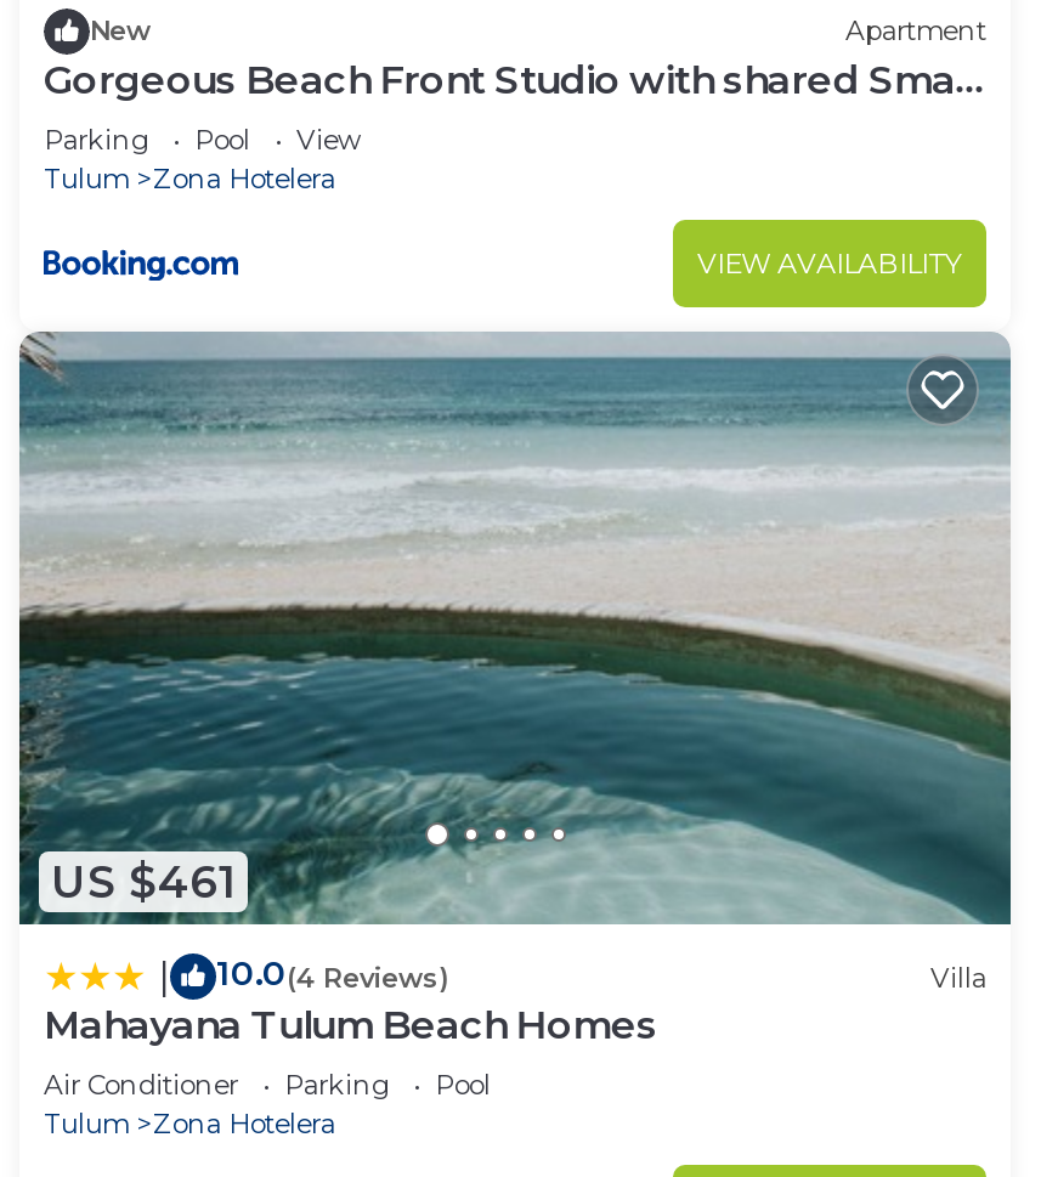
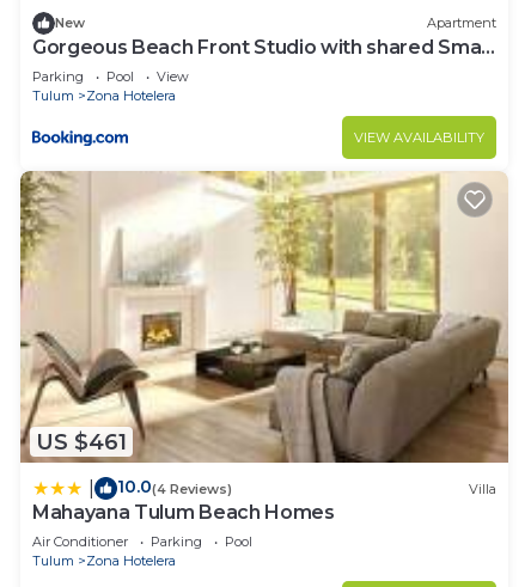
[17,332,1013,927] [image] -> [19,170,509,464] [image]

